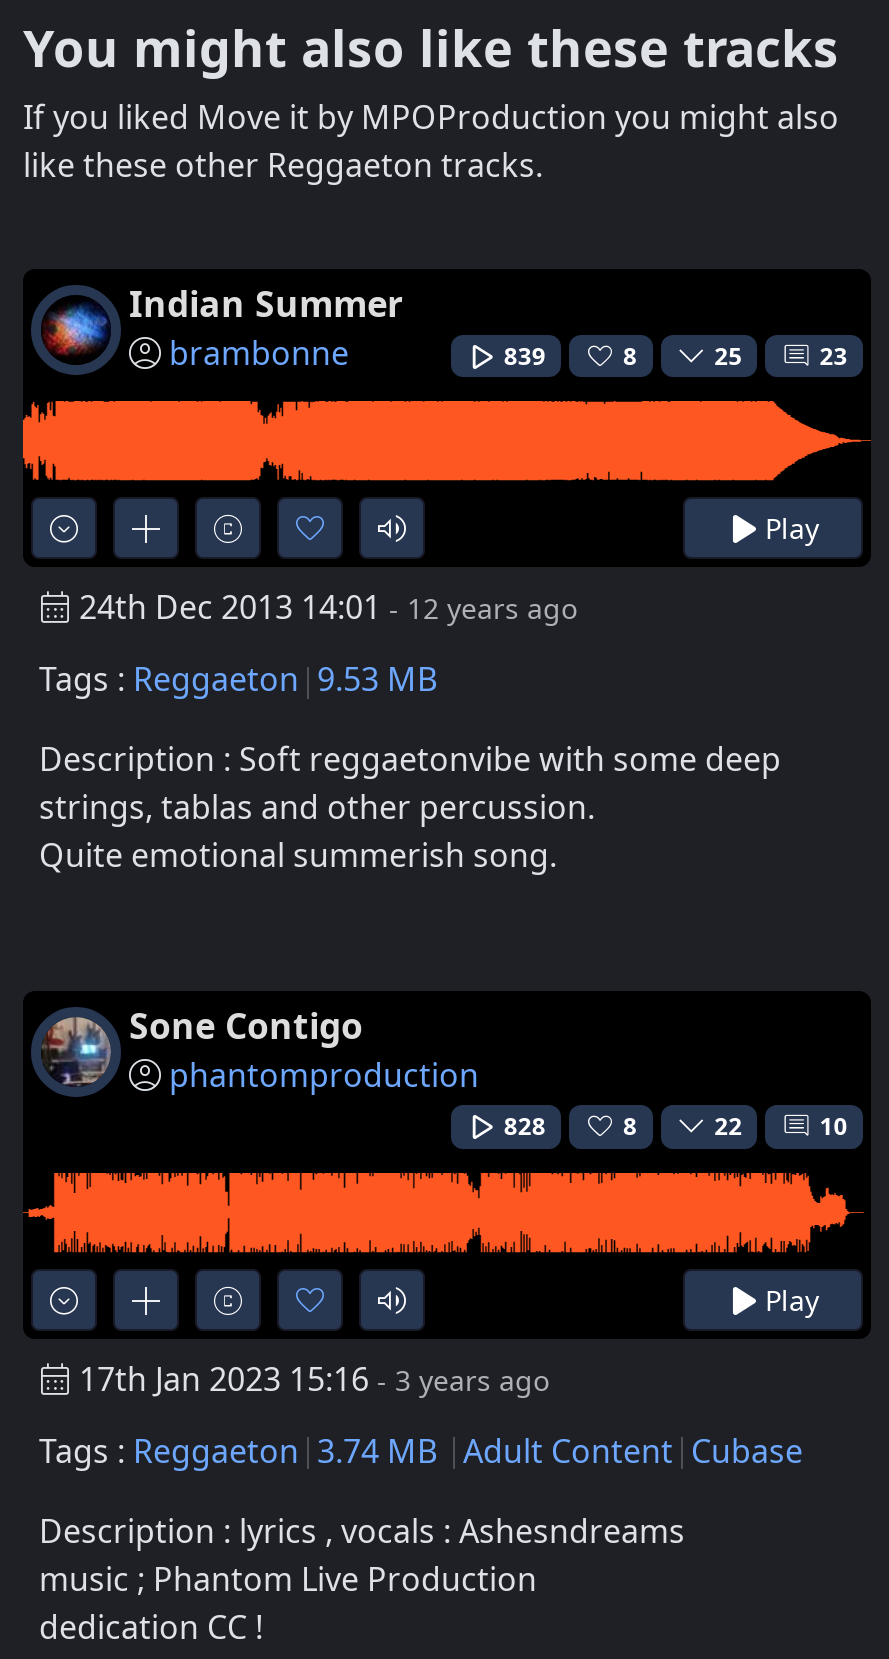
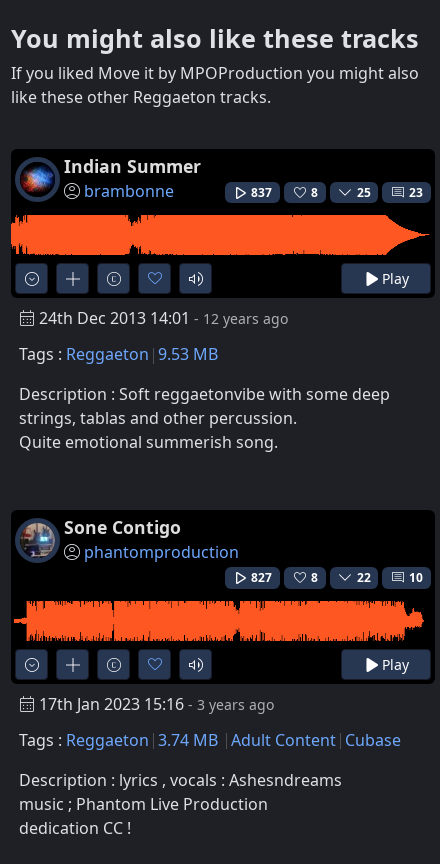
[504,339,546,373] 839 -> [251,184,272,201] 837
[504,1110,546,1144] 828 -> [251,569,272,586] 827

